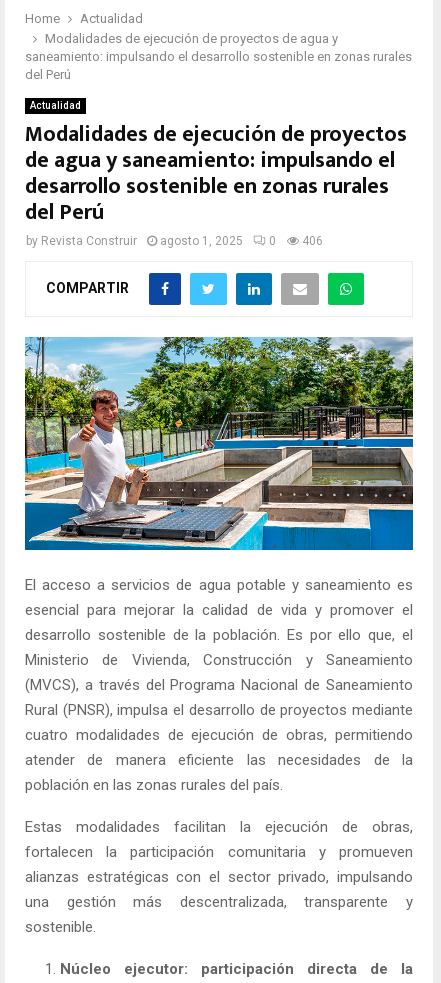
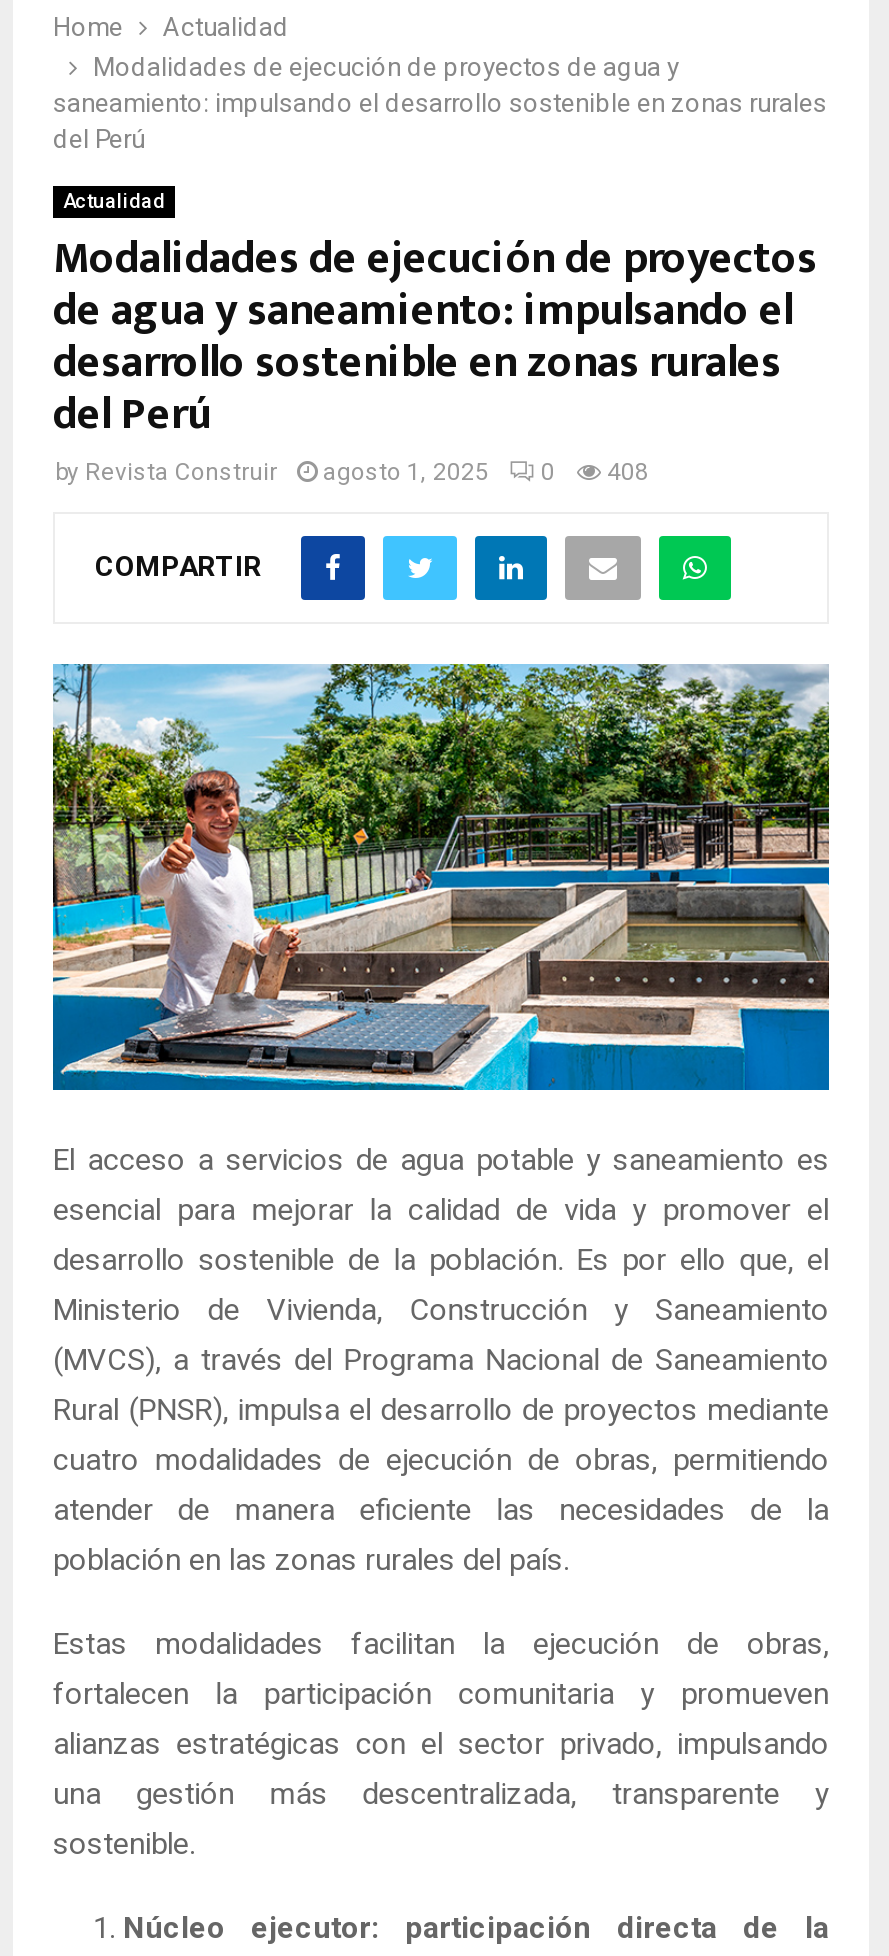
[26,234,323,248] by Revista Construir agosto 1, 2025 0 406 -> [55,458,649,486] by Revista Construir agosto 1, 2025 0 408

